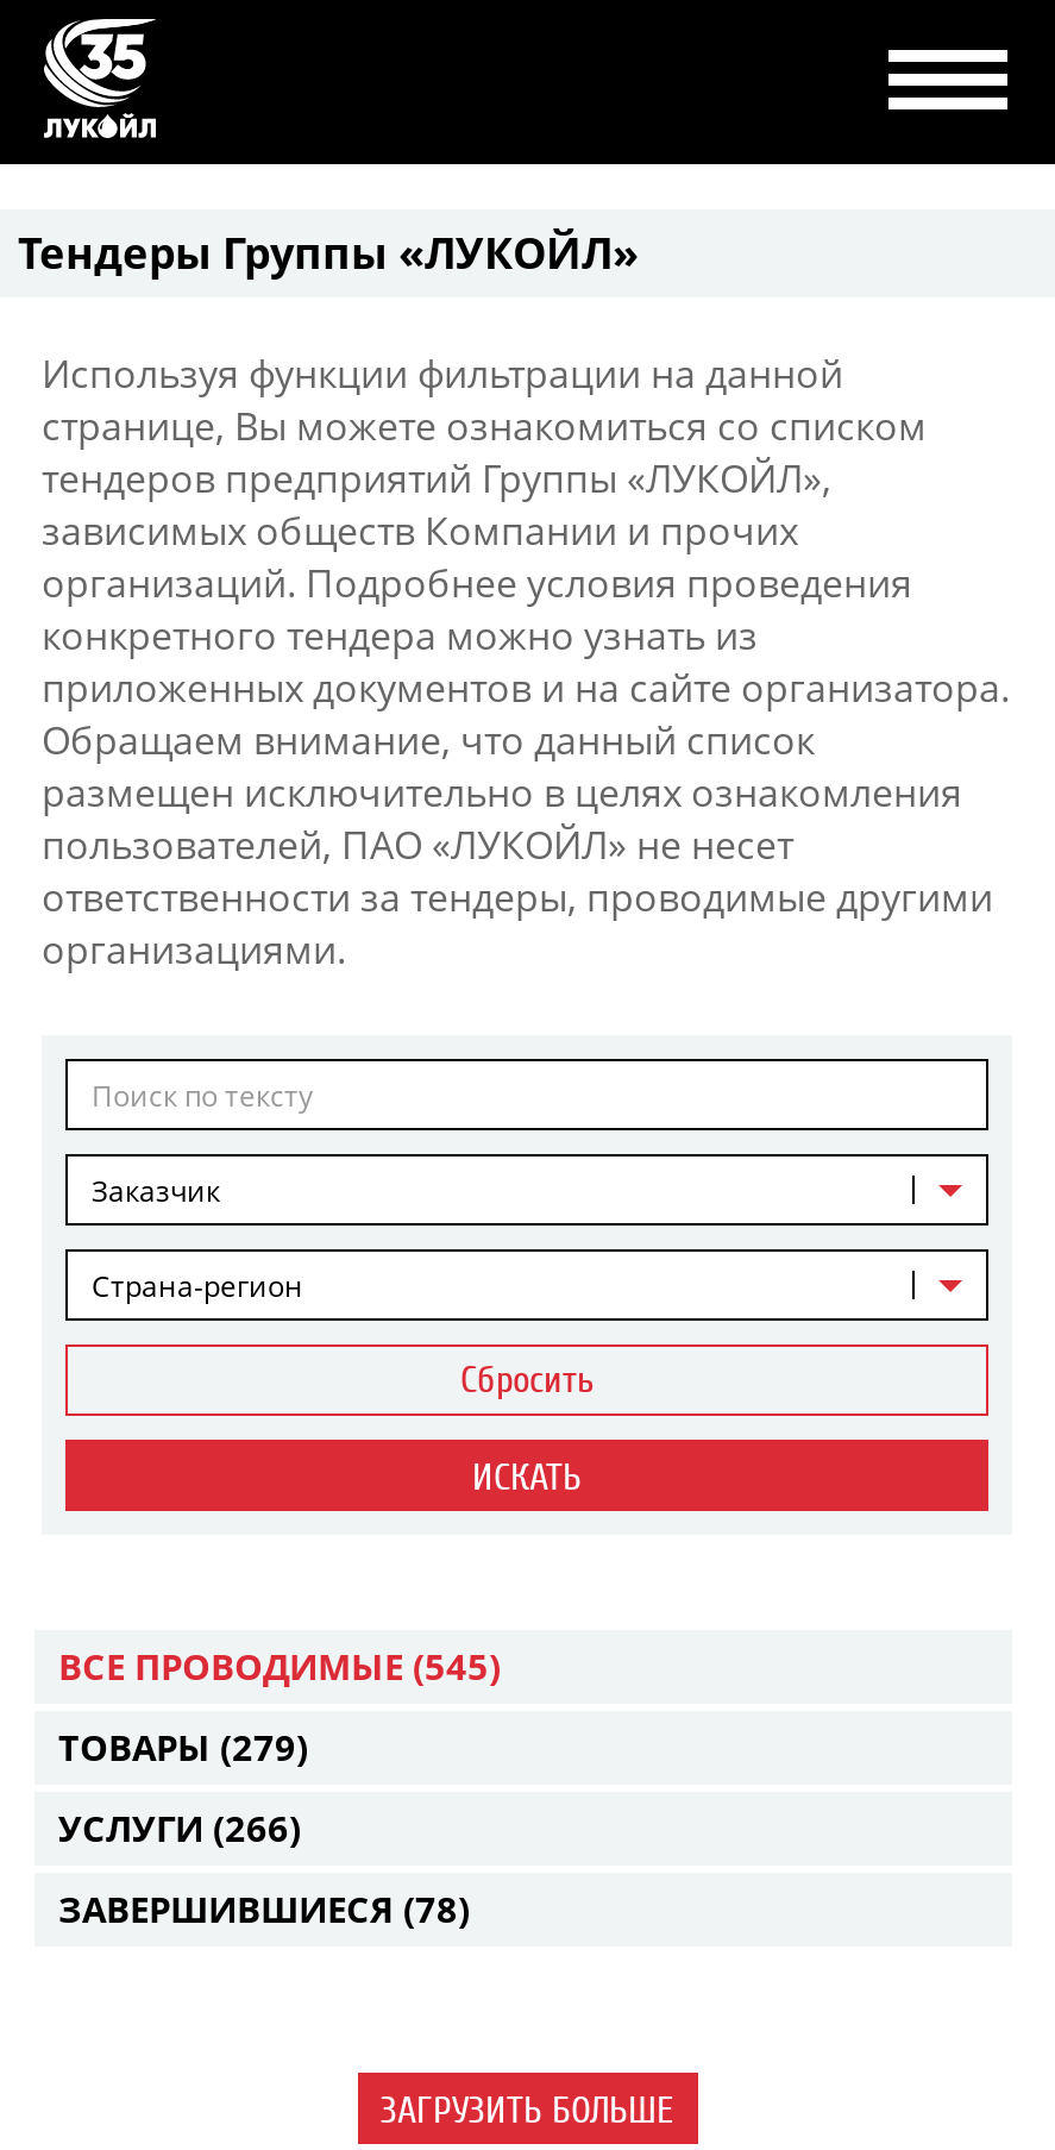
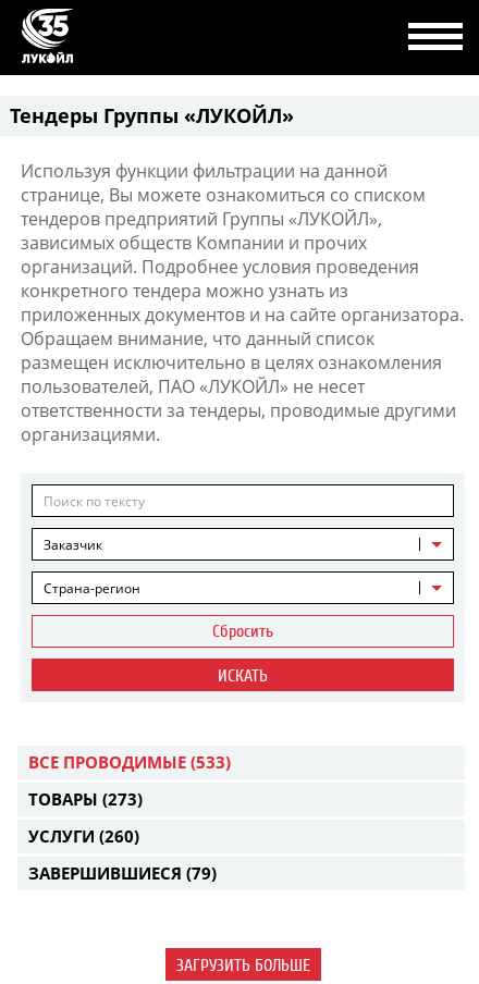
[58,1642,501,1690] ВСЕ ПРОВОДИМЫЕ (545) -> [28,751,231,773] ВСЕ ПРОВОДИМЫЕ (533)
[58,1723,308,1770] ТОВАРЫ (279) -> [28,788,143,810] ТОВАРЫ (273)
[58,1804,301,1851] УСЛУГИ (266) -> [28,825,139,847] УСЛУГИ (260)
[58,1885,470,1932] ЗАВЕРШИВШИЕСЯ (78) -> [28,862,217,884] ЗАВЕРШИВШИЕСЯ (79)

